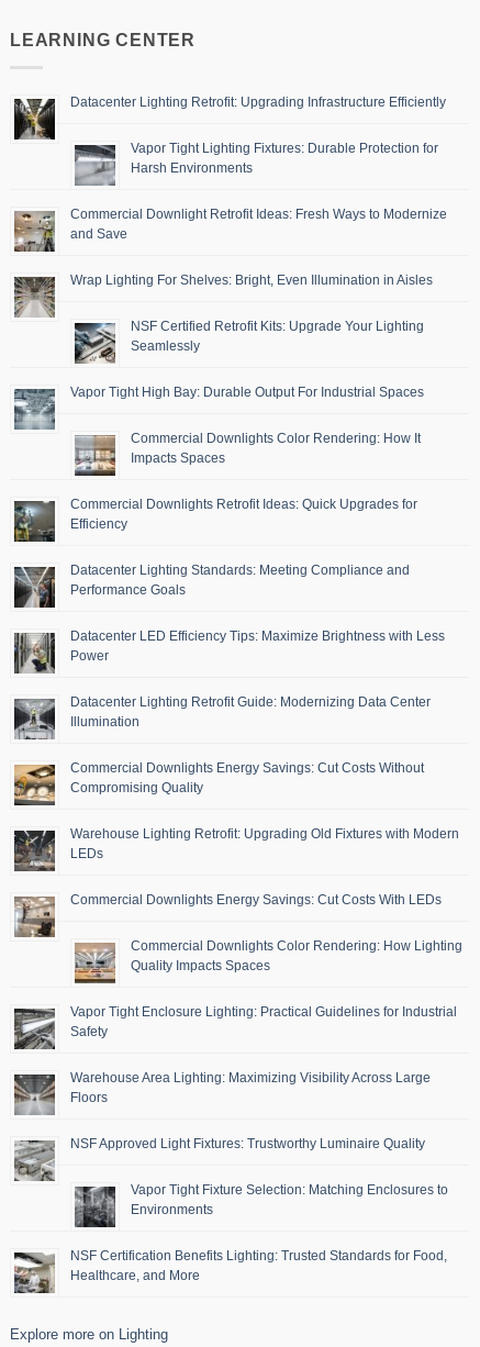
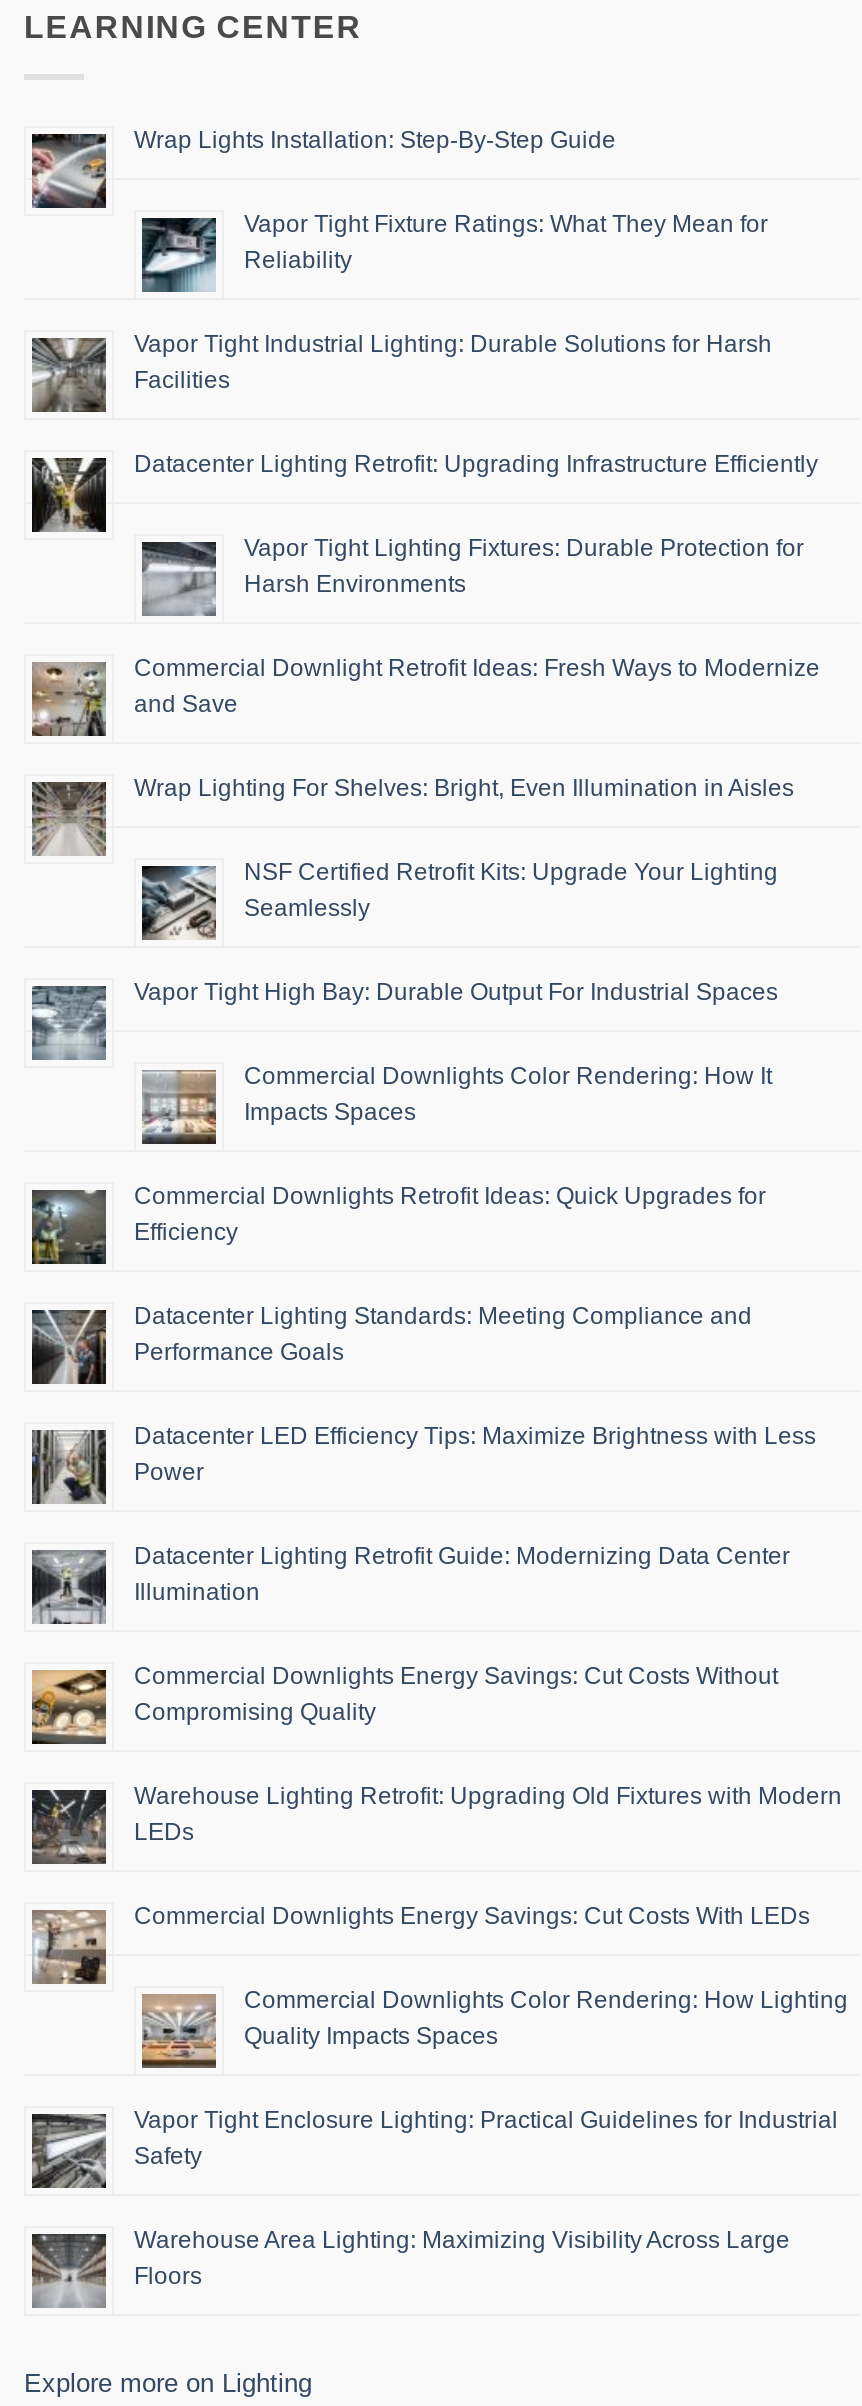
none -> [30,126,772,394] [image] | Wrap Lights Installation: Step-By-Step Guide | Vapor Tight Fixture Ratings: What They Mean for | Reliability | Vapor Tight Industrial Lighting: Durable Solutions for Harsh | Facilities
none -> [30,338,106,412] [image]
none -> [142,216,216,292] [image]
moved [13,94,462,1105] -> [30,450,848,2290]: [image] | Datacenter Lighting Retrofit: Upgrading Infrastructure Efficiently | Vapor Tight Lighting Fixtures: Durable Protection for | ... | Warehouse Area Lighting: Maximizing Visibility Across Large | Floors
[13,1136,448,1283] [image] | NSF Approved Light Fixtures: Trustworthy Luminaire Quality | Vapor Tight Fixture Selection: Matching Enclosures to | Environments | NSF Certification Benefits Lighting: Trusted Standards for Food, | Healthcare, and More -> none
[74,1185,116,1228] [image] -> none
[13,1251,55,1293] [image] -> none

